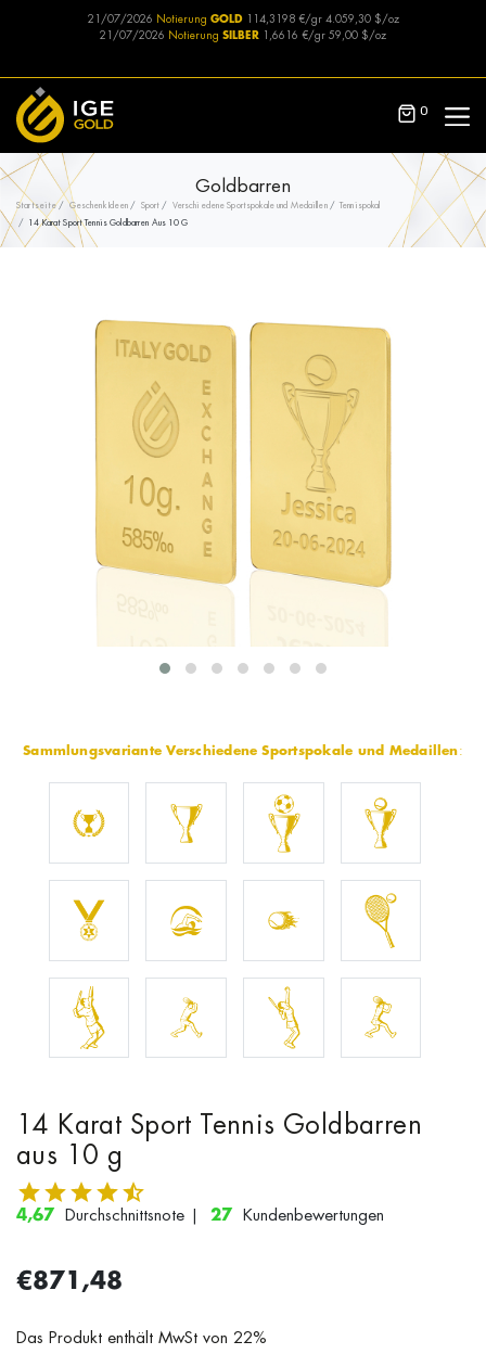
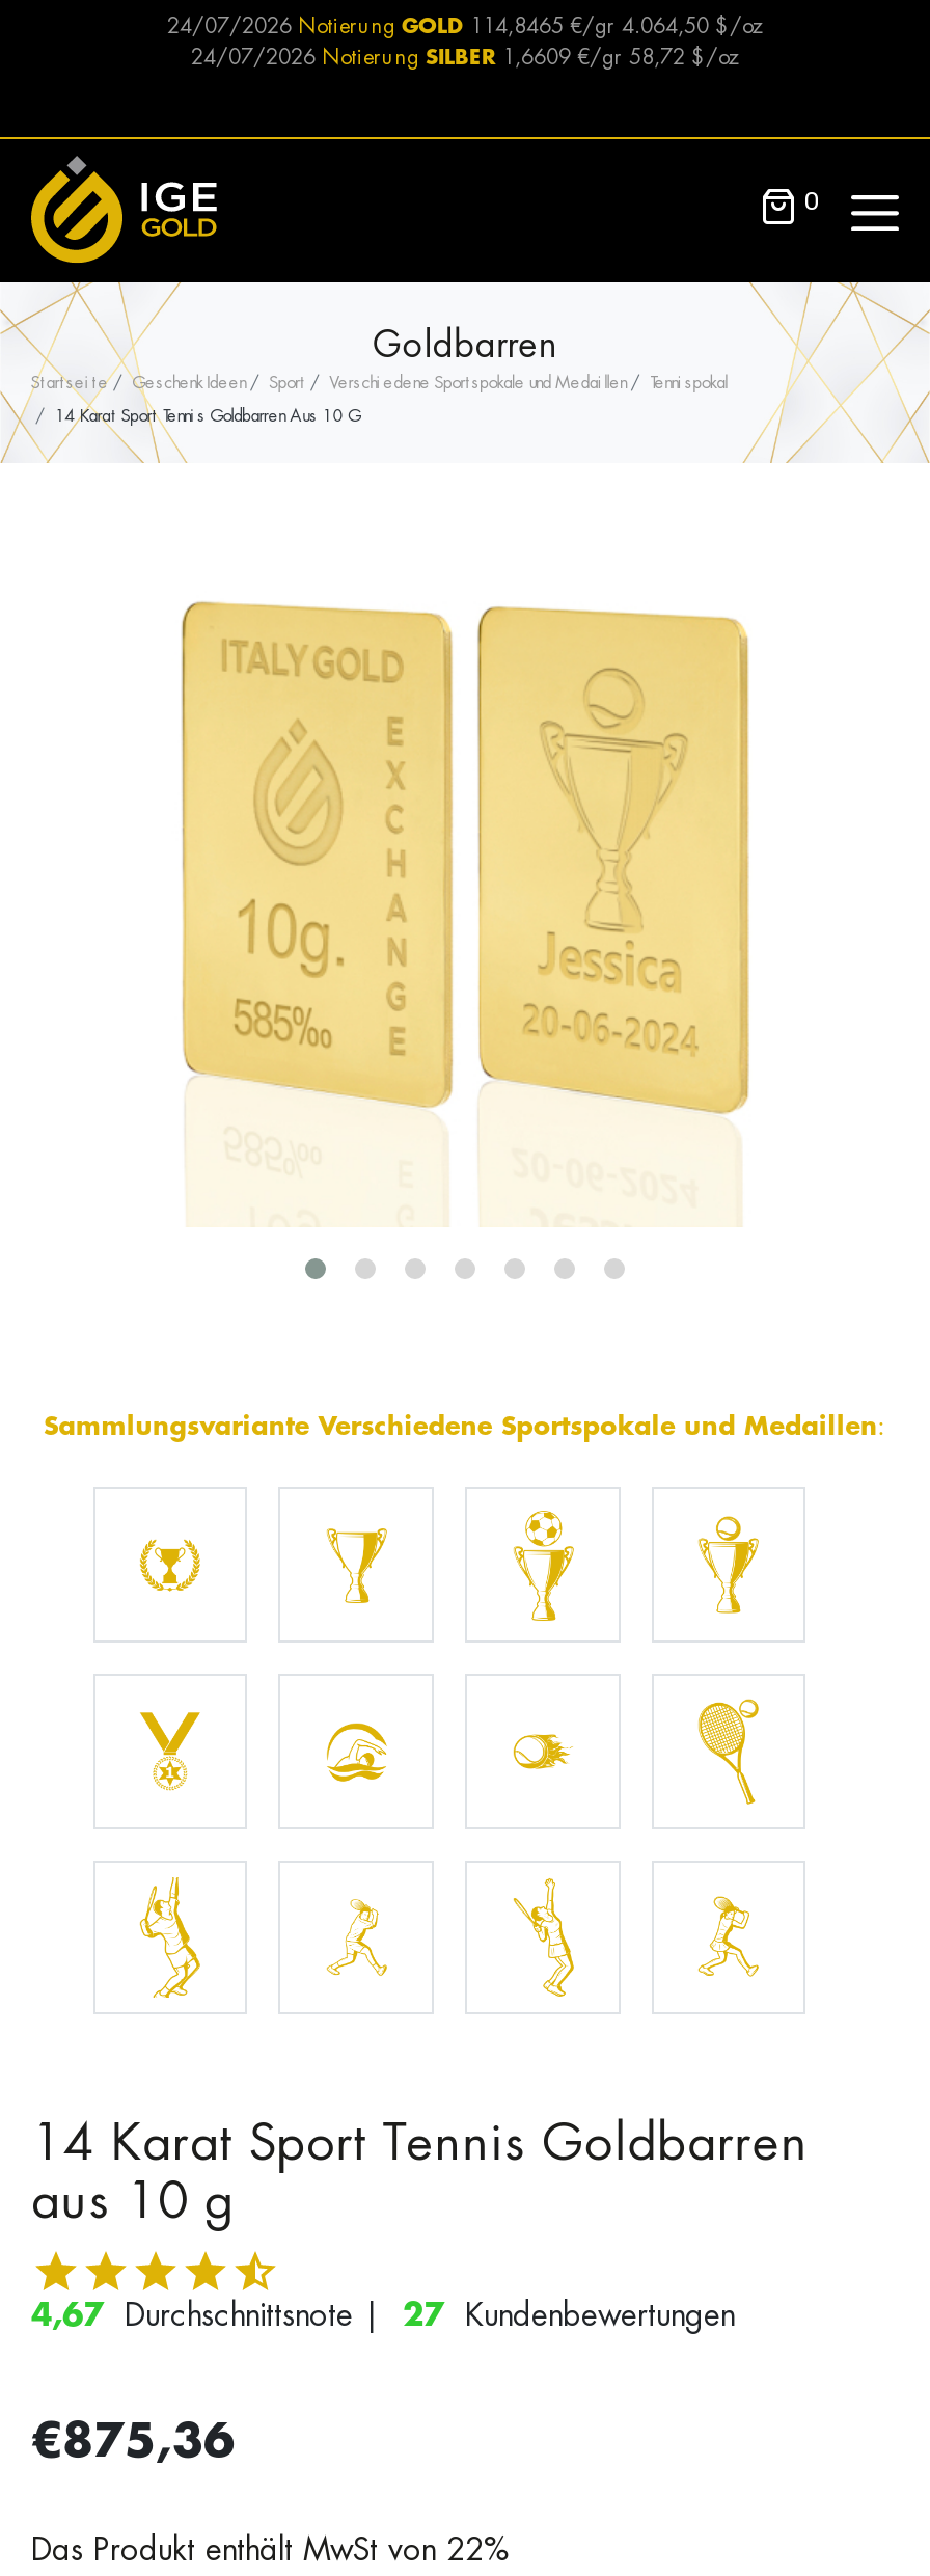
[87,14,399,25] 21/07/2026 Notierung GOLD 114,3198 €/gr 4.059,30 $/oz -> [167,17,763,37] 24/07/2026 Notierung GOLD 114,8465 €/gr 4.064,50 $/oz
[100,30,386,41] 21/07/2026 Notierung SILBER 1,6616 €/gr 59,00 $/oz -> [191,48,739,69] 24/07/2026 Notierung SILBER 1,6609 €/gr 58,72 $/oz
[16,1269,123,1293] €871,48 -> [31,2419,235,2464] €875,36

